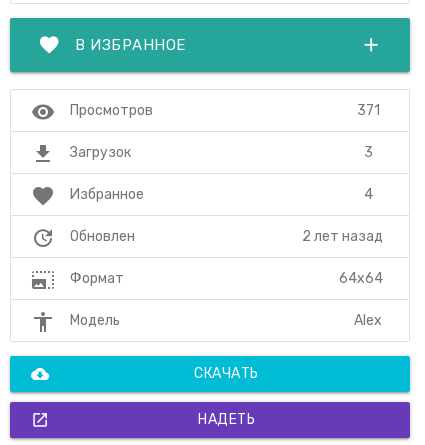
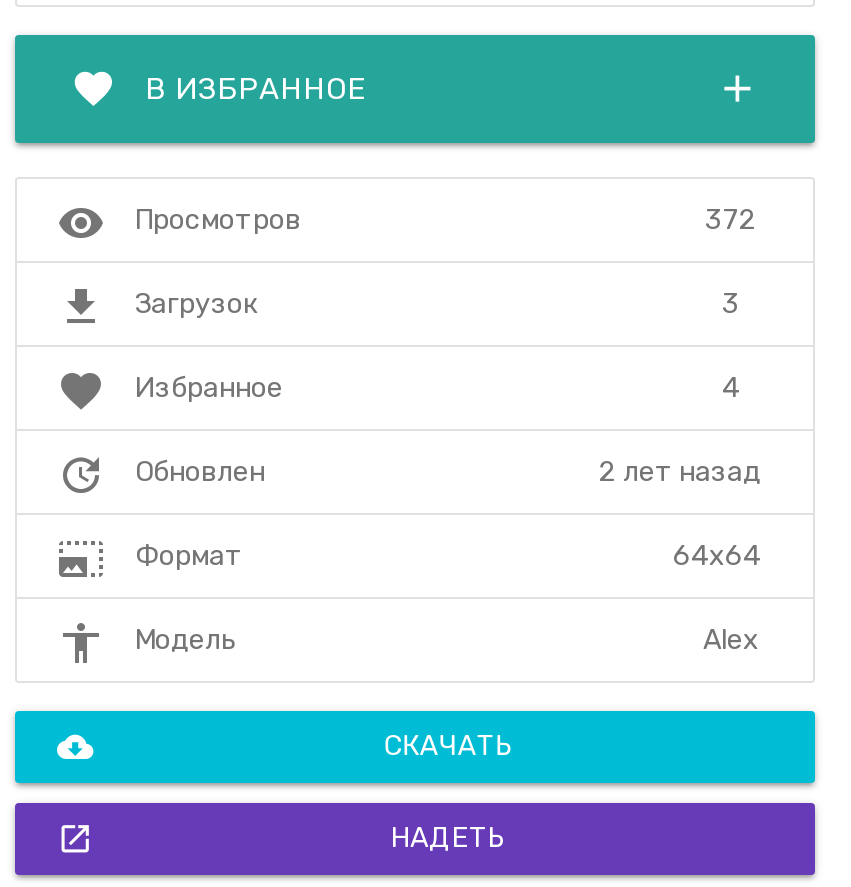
[356,101,379,118] 371 -> [705,202,757,236] 372

